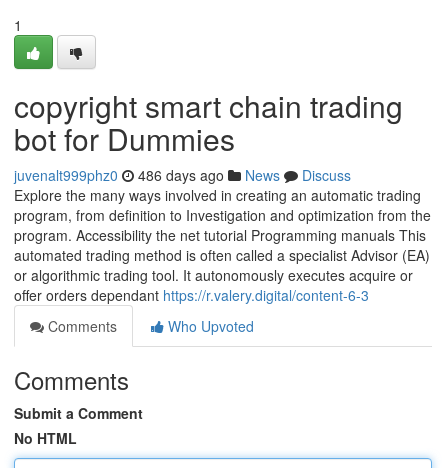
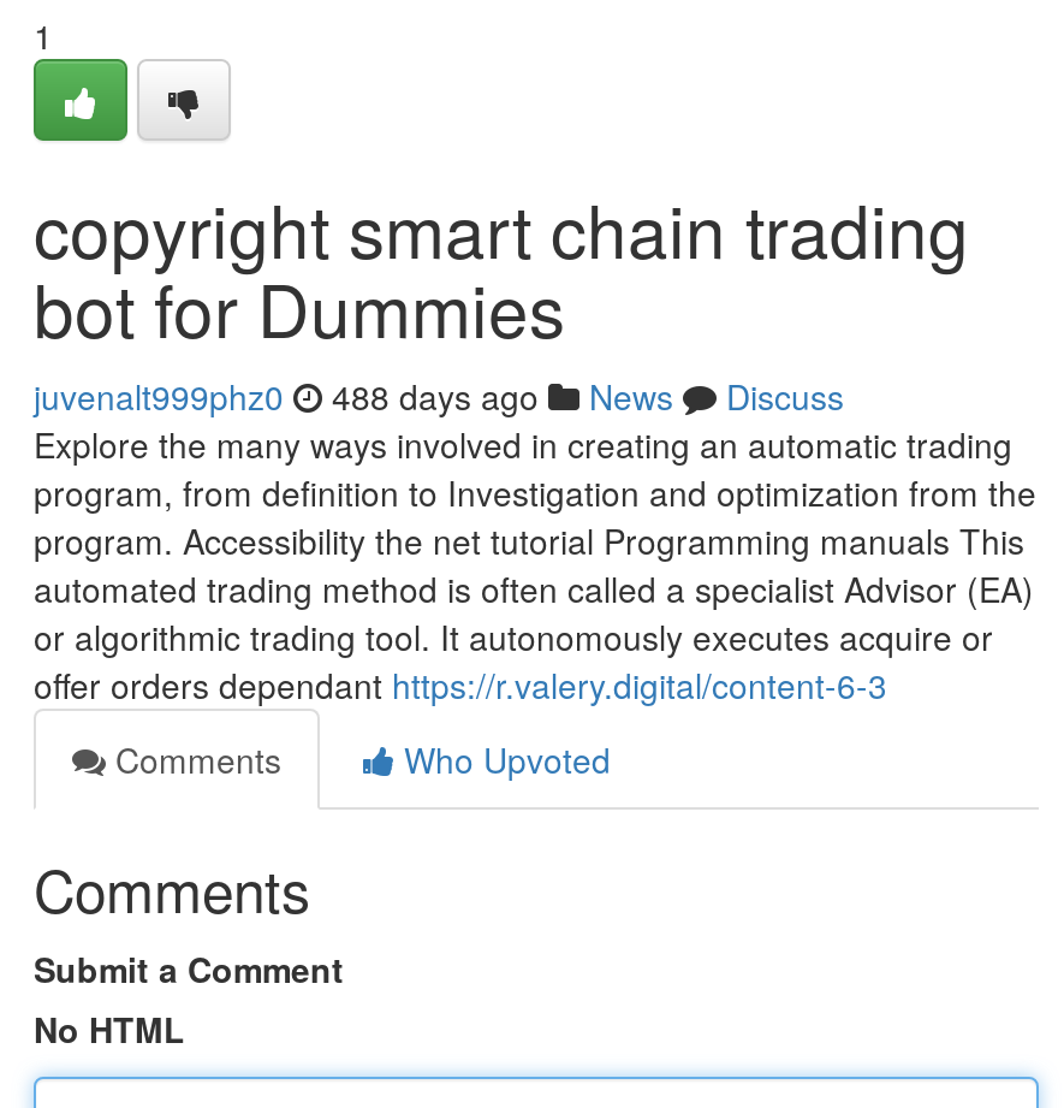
[14,165,351,185] juvenalt999phz0 486 days ago News Discuss -> [34,372,844,420] juvenalt999phz0 488 days ago News Discuss

